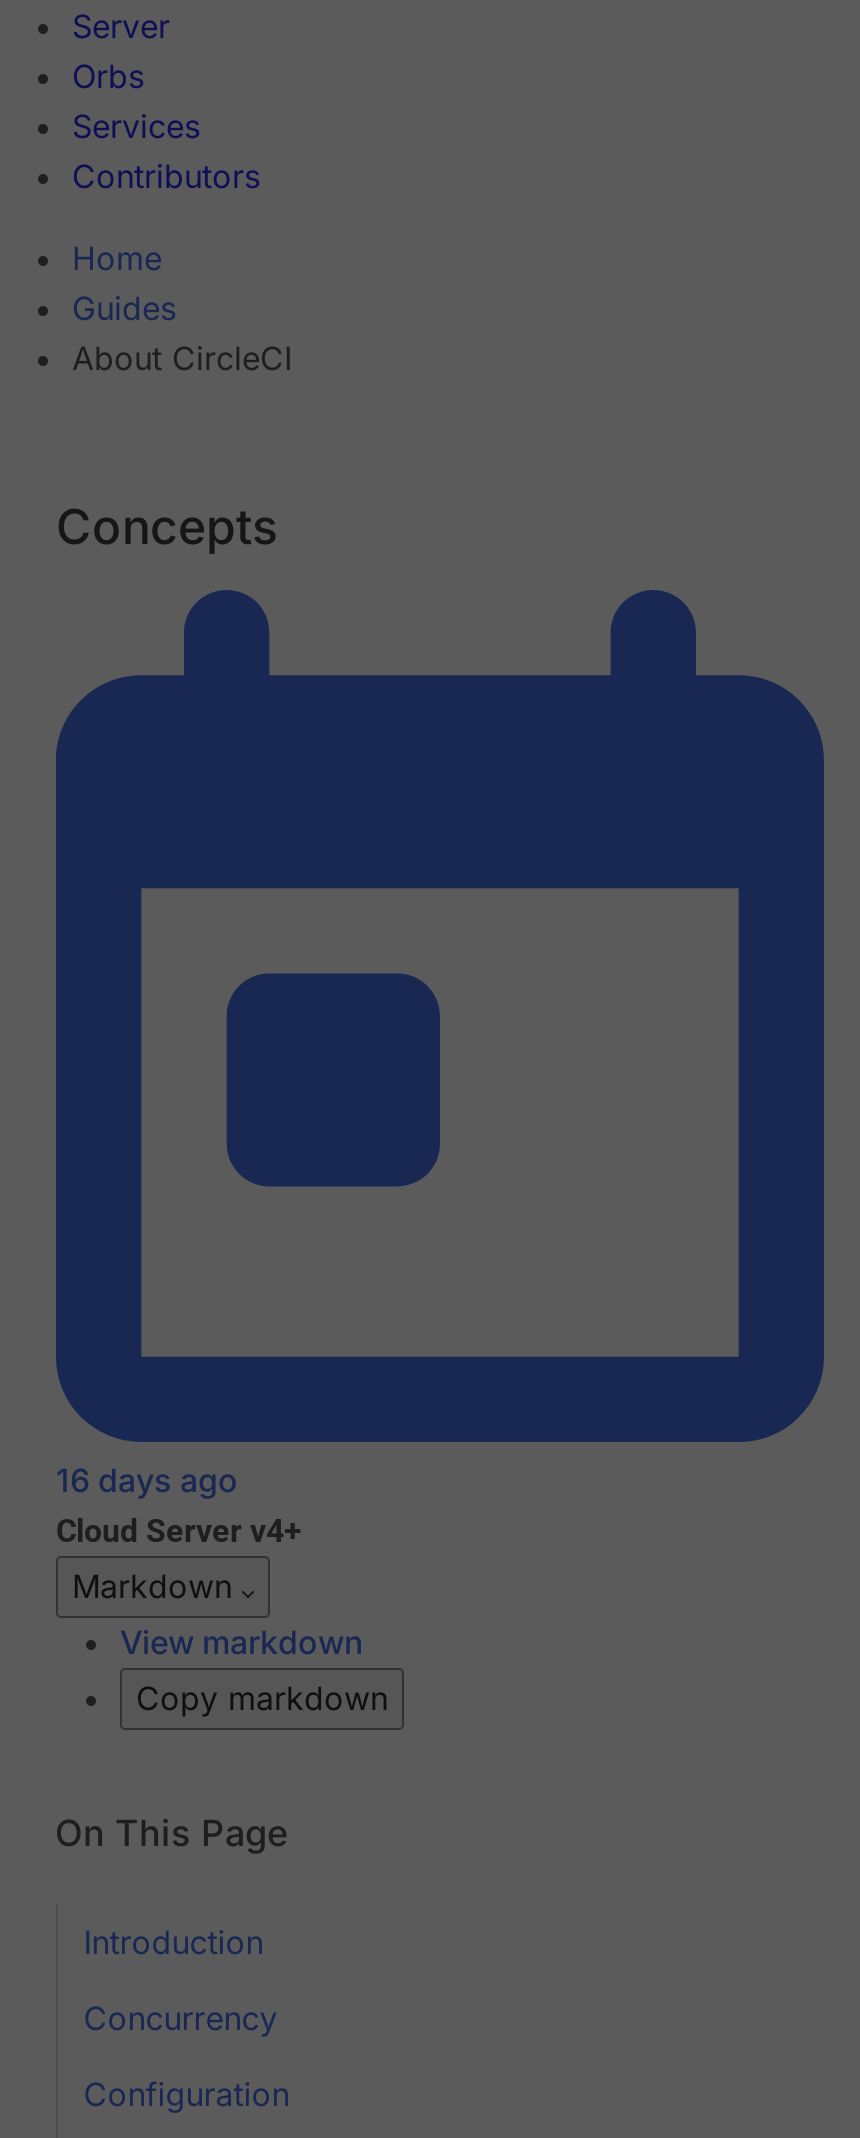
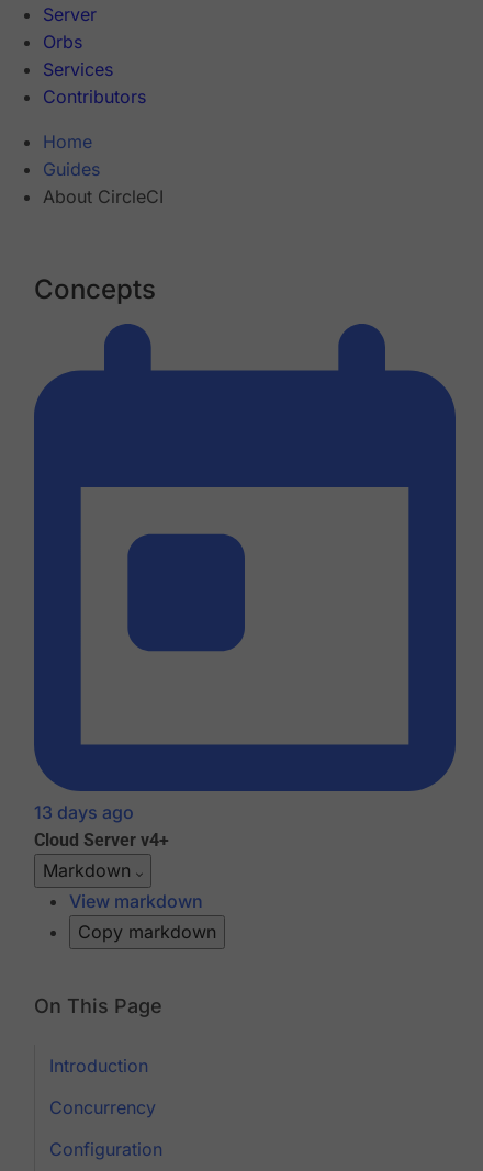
[56,1461,238,1501] 16 days ago -> [34,802,134,824] 13 days ago

